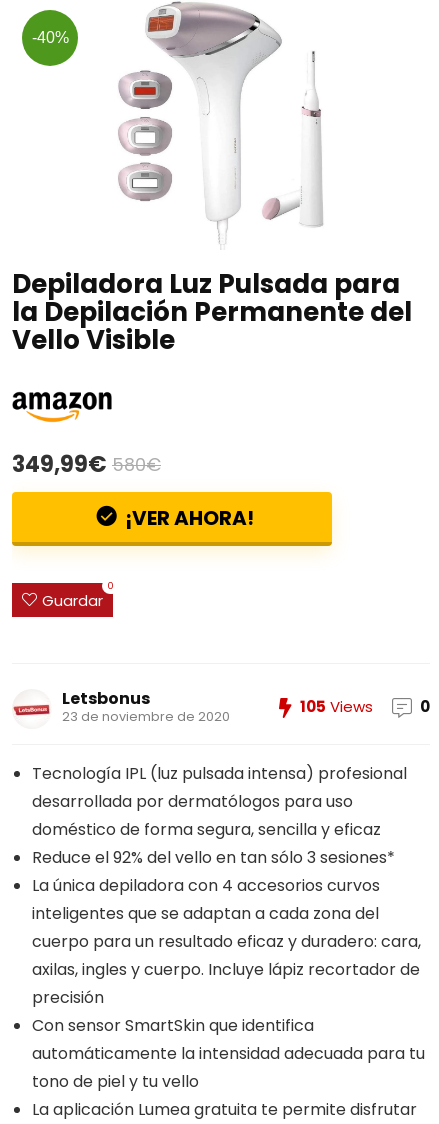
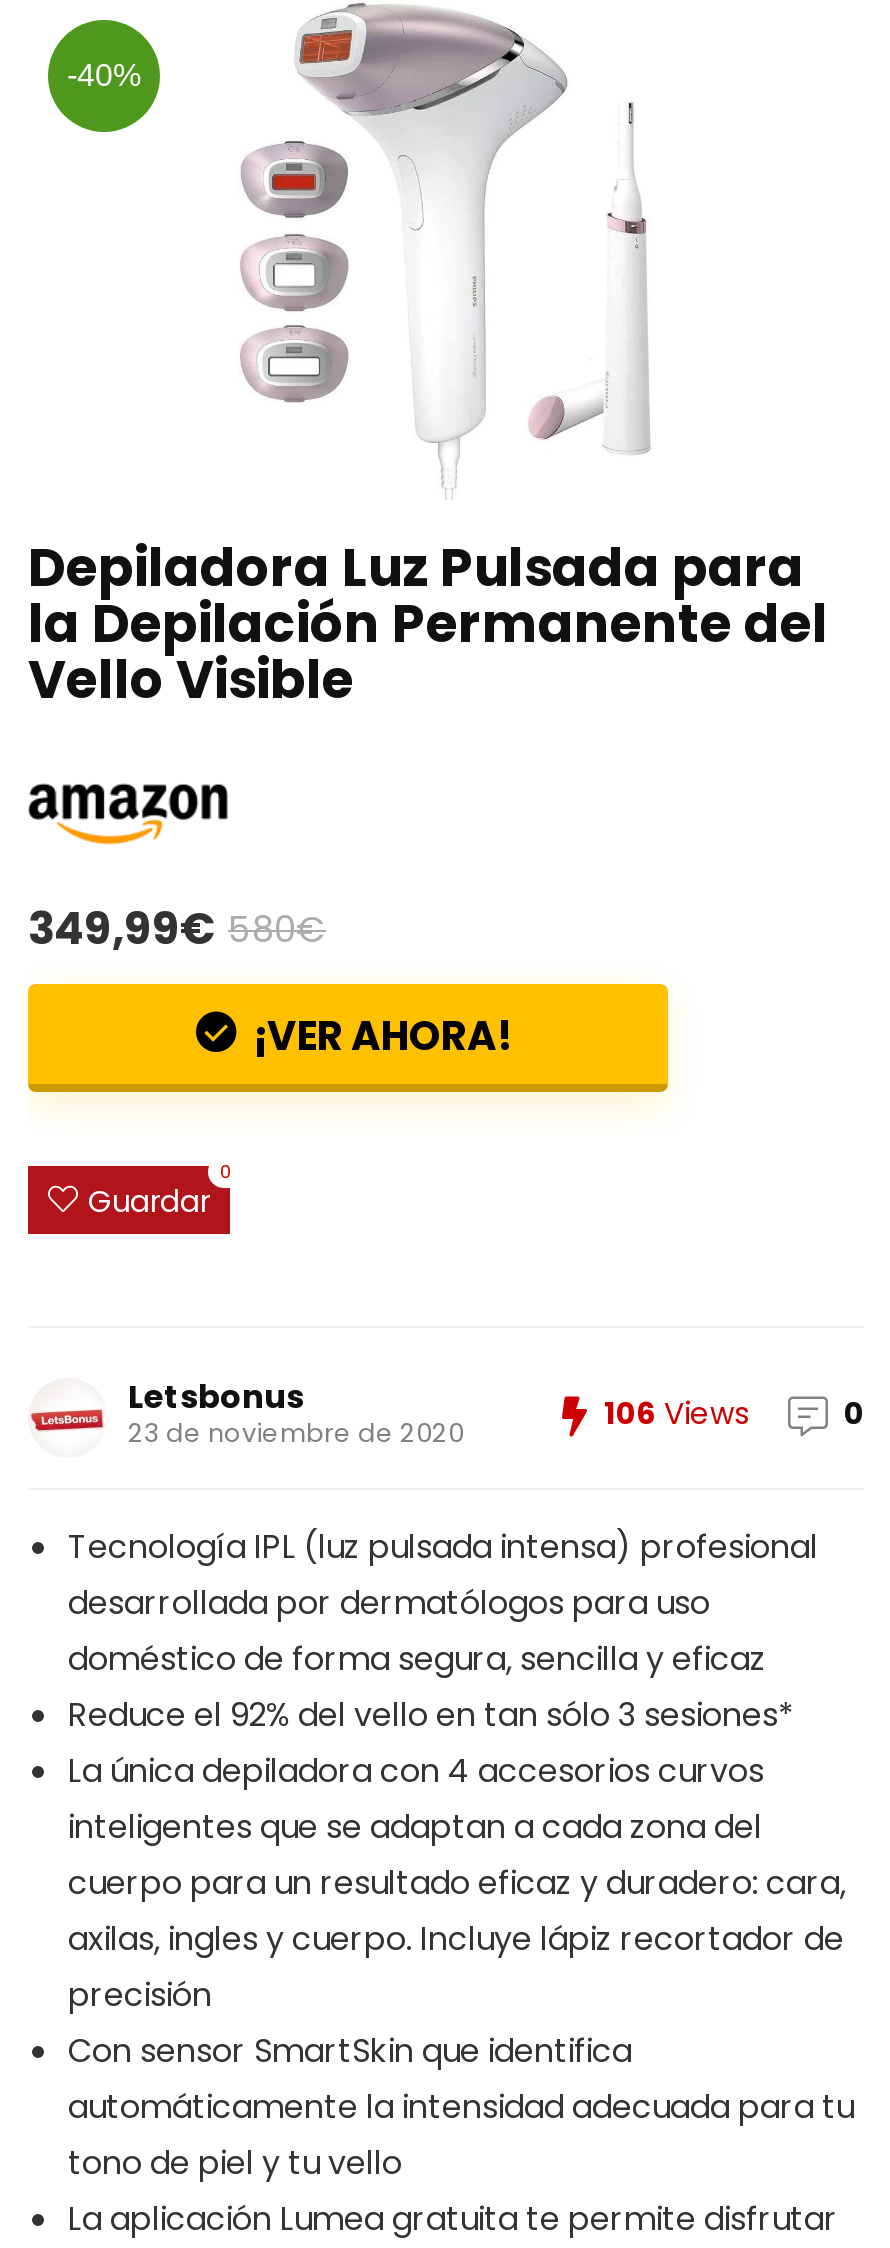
[300,696,373,717] 105 Views -> [604,1391,750,1433] 106 Views

